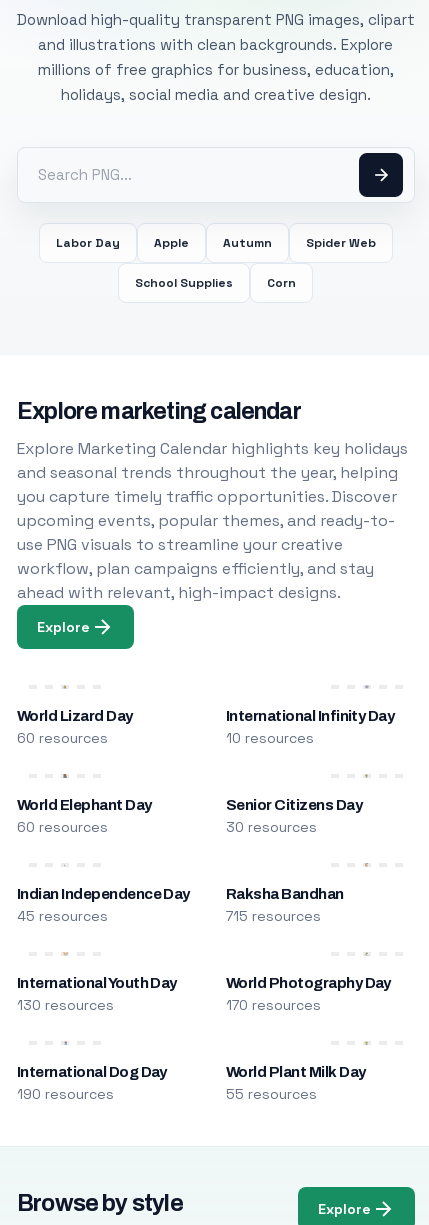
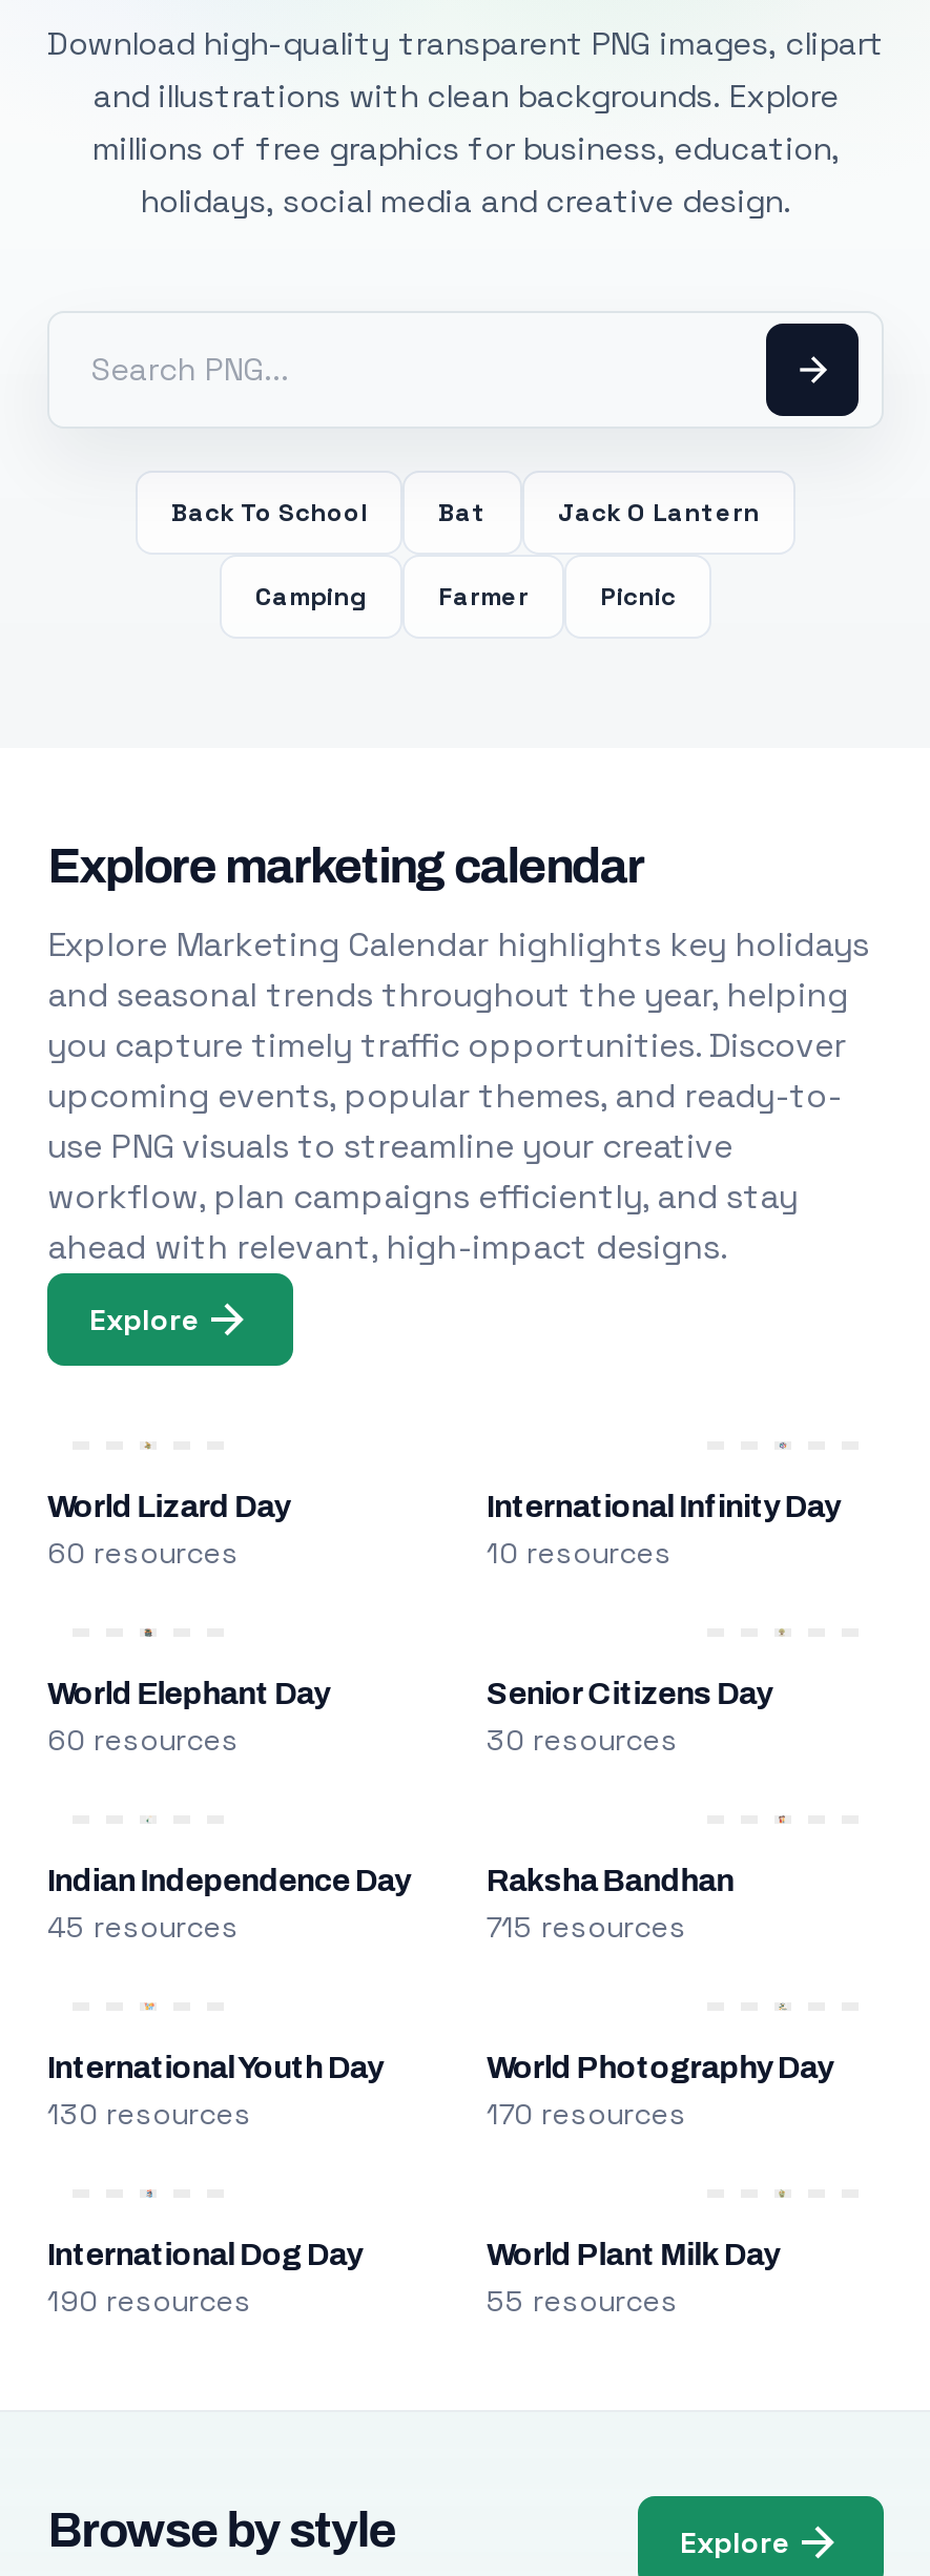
[56,235,376,251] Labor Day | Apple | Autumn | Spider Web -> [171,496,760,529] Back To School | Bat | Jack O Lantern
[135,275,296,291] School Supplies | Corn -> [255,580,676,614] Camping | Farmer | Picnic

